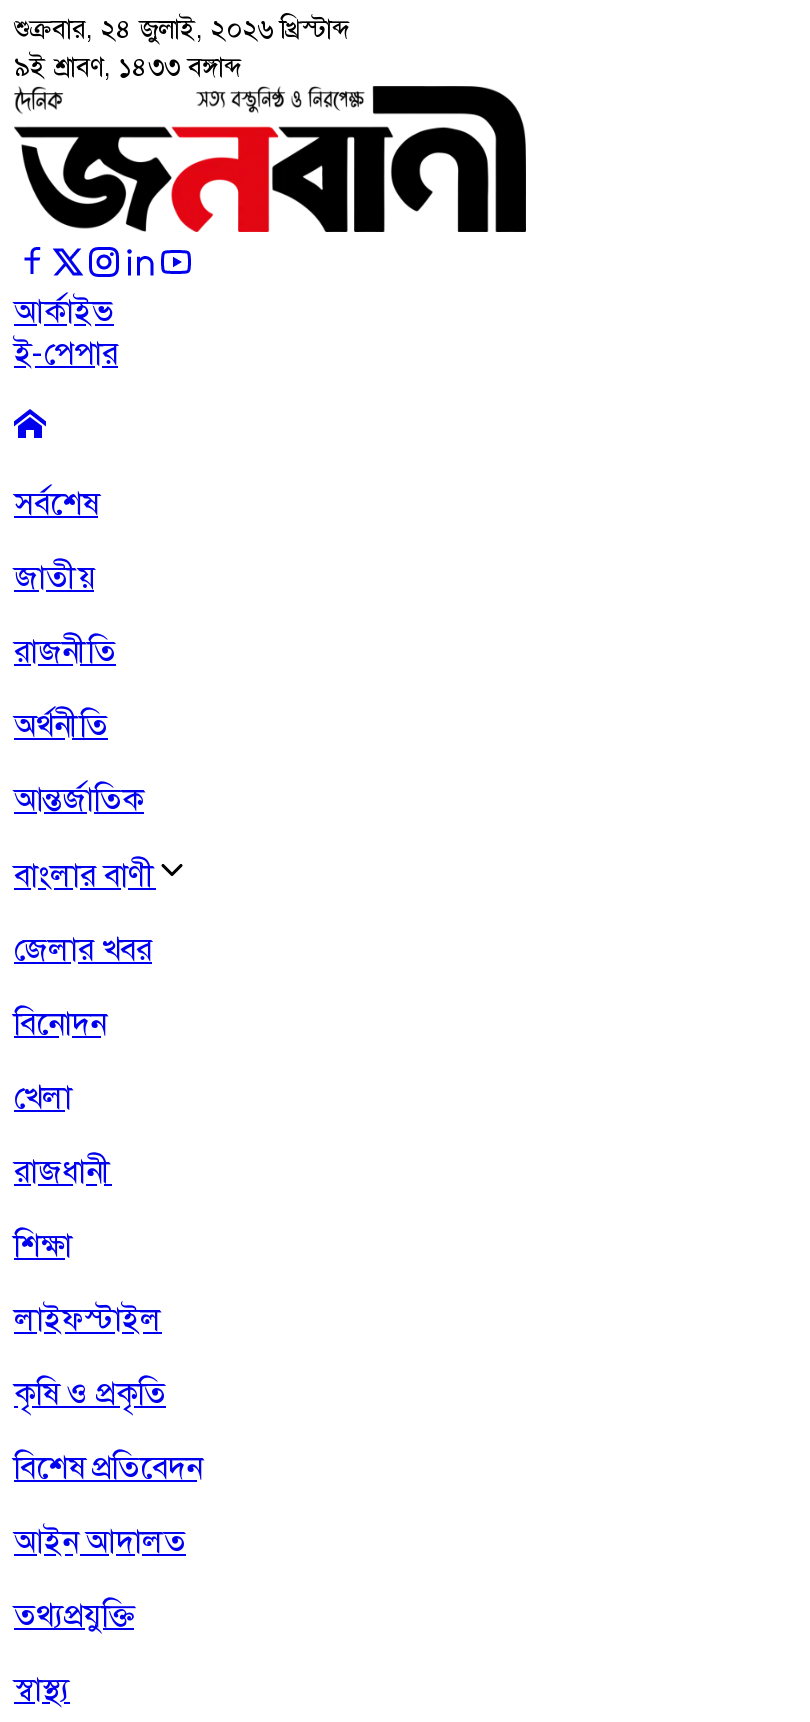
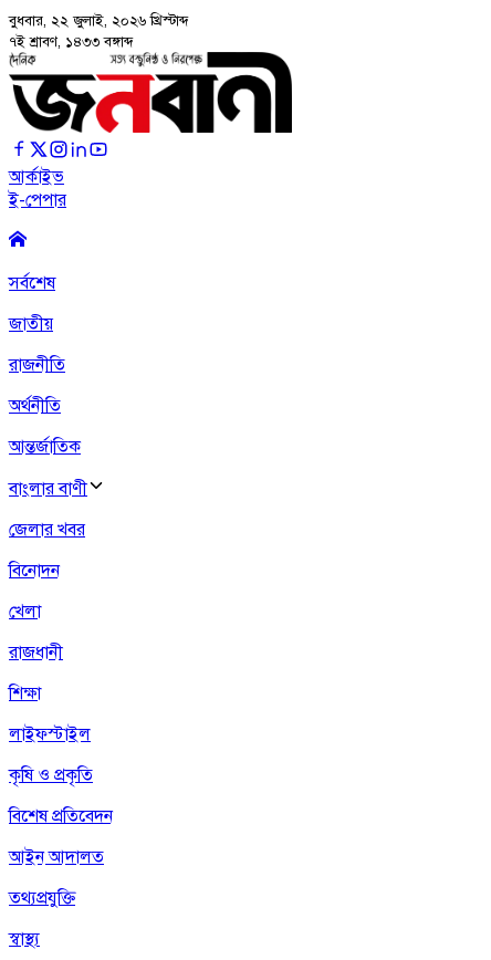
[14,12,350,46] শুক্রবার, ২৪ জুলাই, ২০২৬ খ্রিস্টাব্দ -> [9,11,189,30] বুধবার, ২২ জুলাই, ২০২৬ খ্রিস্টাব্দ
[14,50,242,84] ৯ই শ্রাবণ, ১৪৩৩ বঙ্গাব্দ -> [9,32,134,51] ৭ই শ্রাবণ, ১৪৩৩ বঙ্গাব্দ

